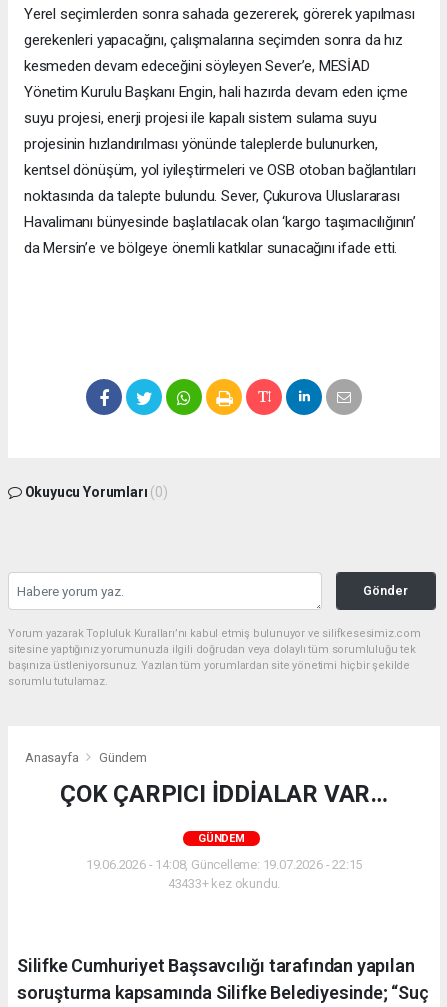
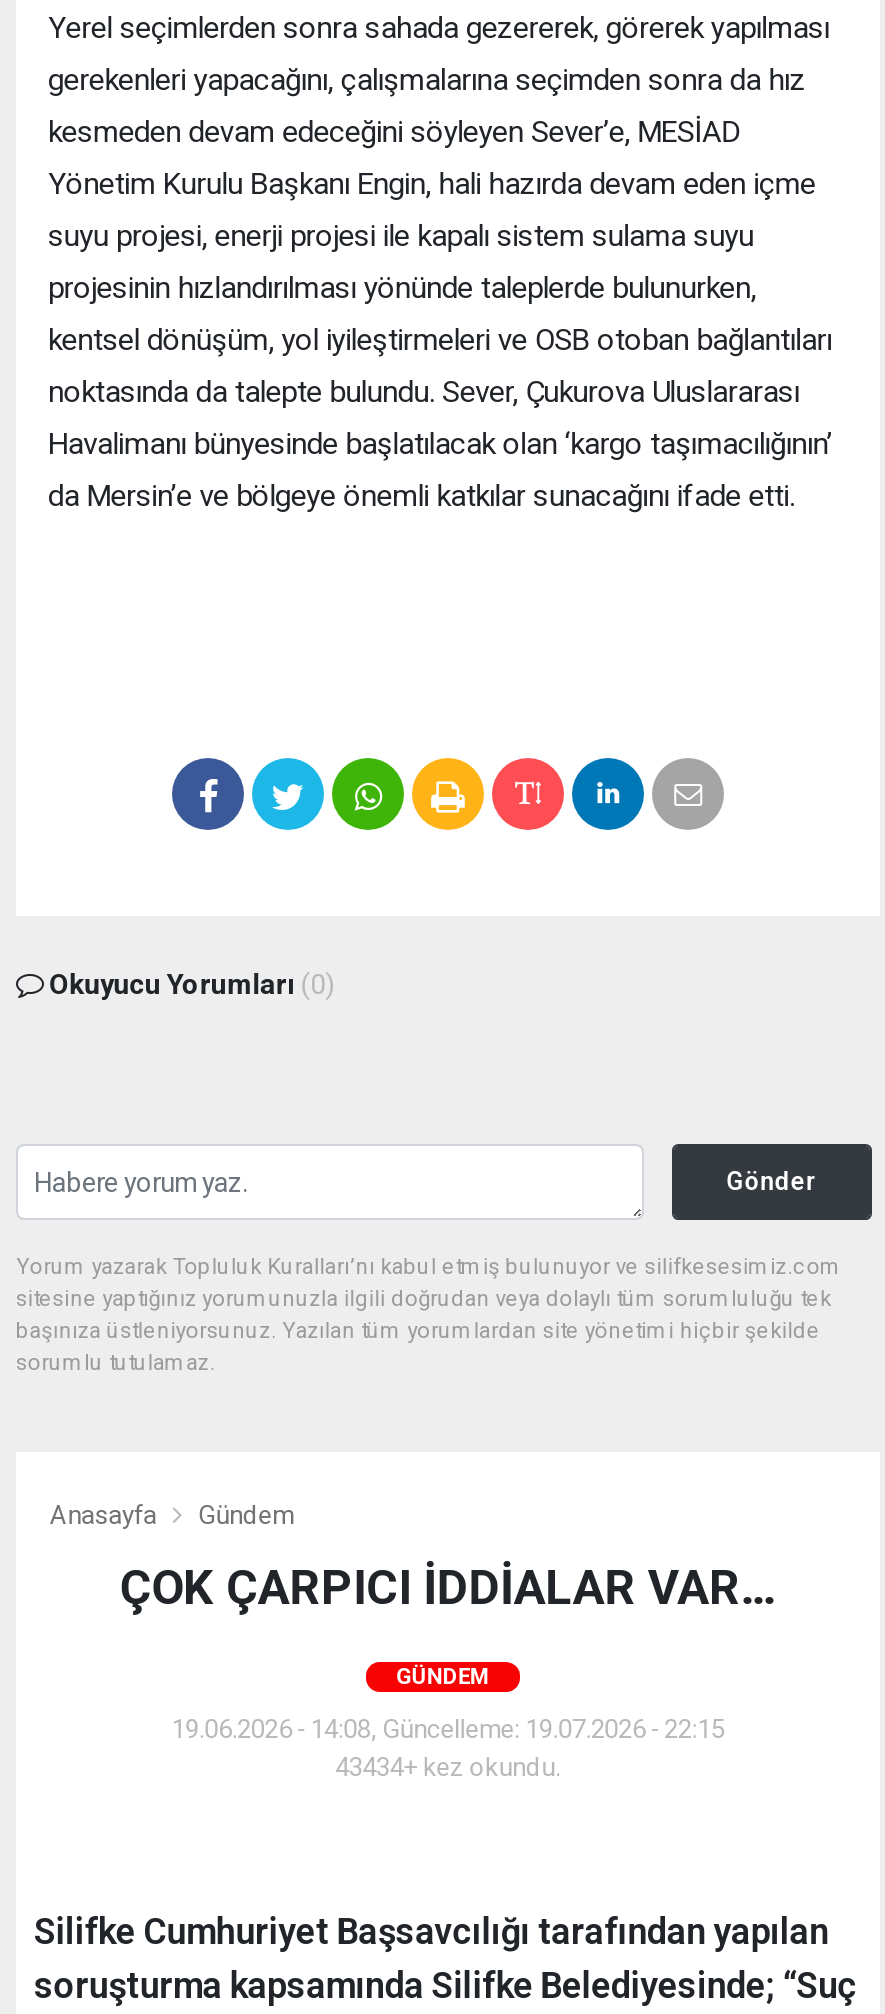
[168,876,280,891] 43433+ kez okundu. -> [335,1752,561,1782] 43434+ kez okundu.

